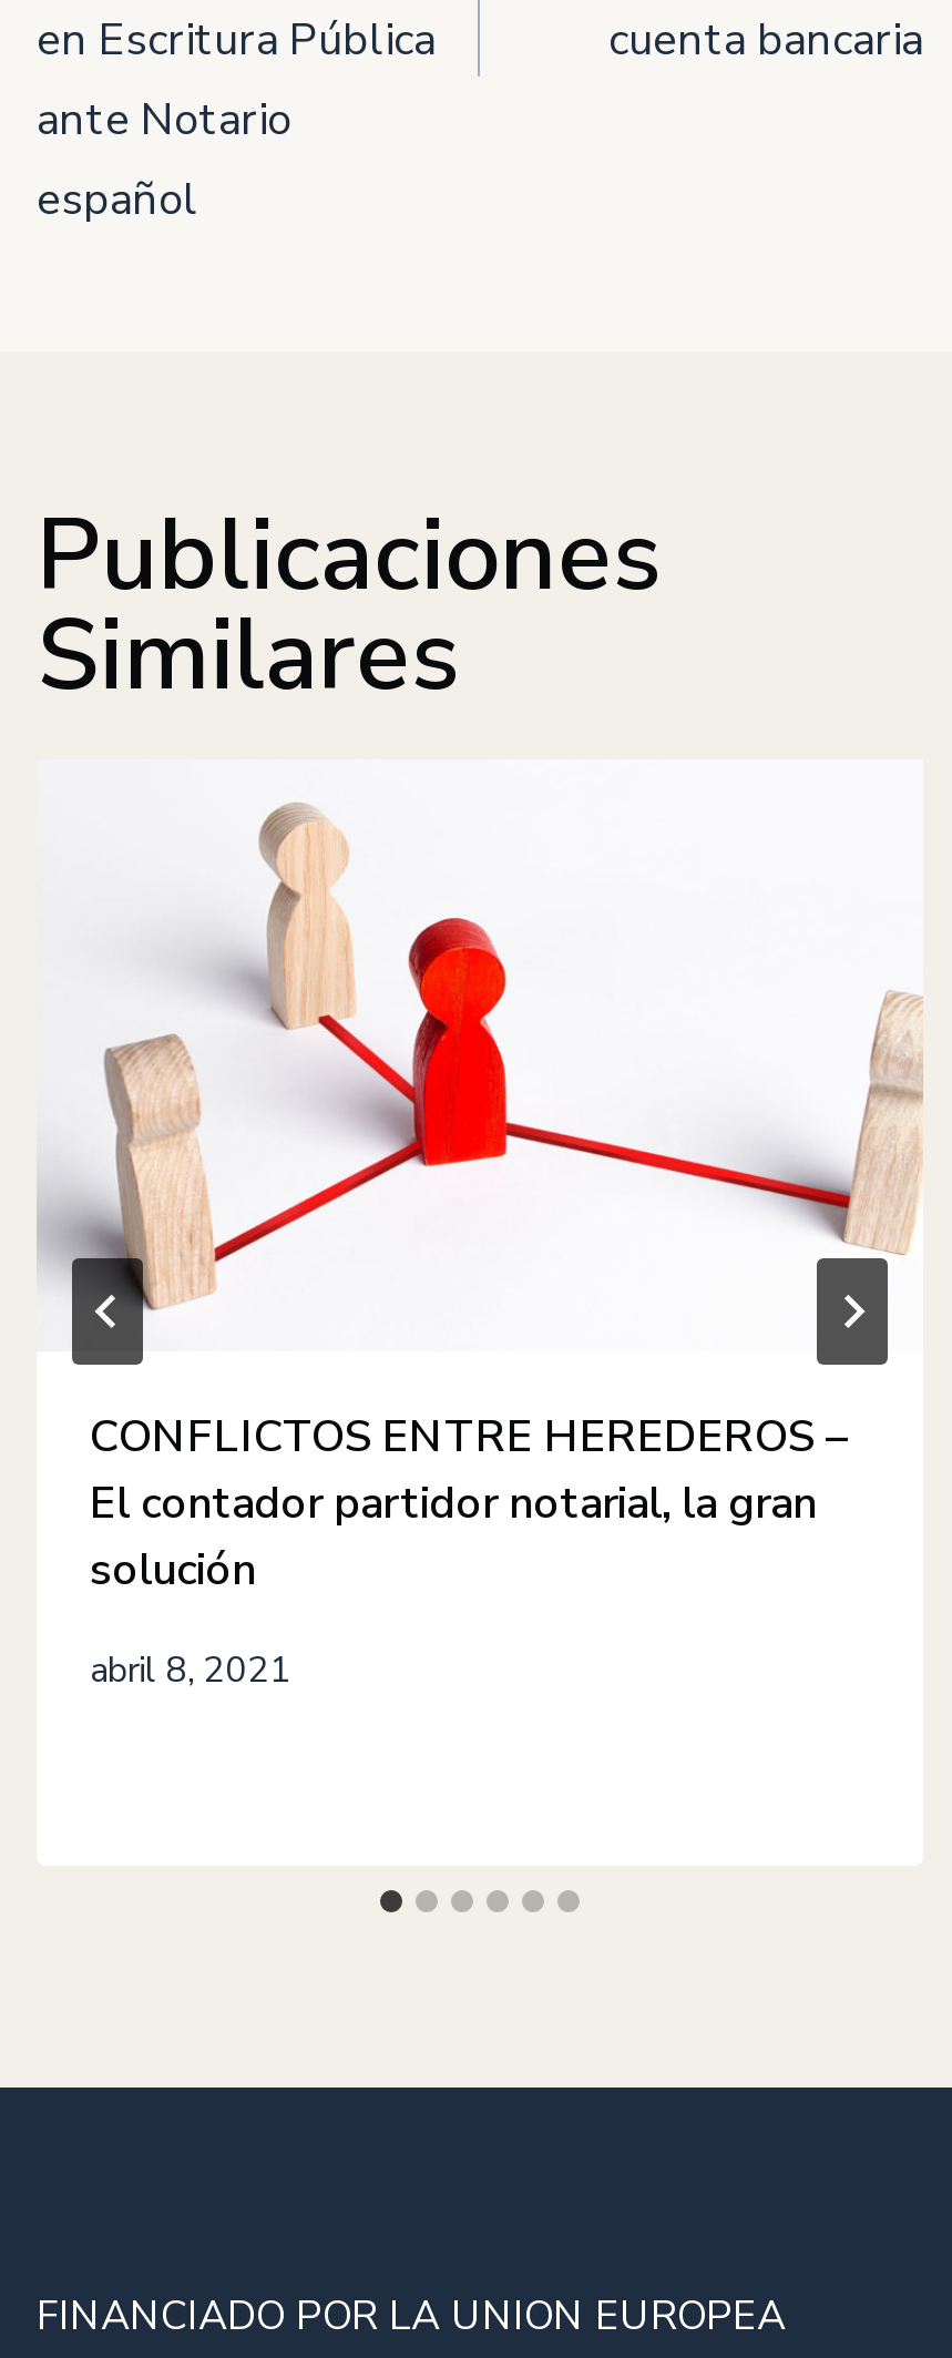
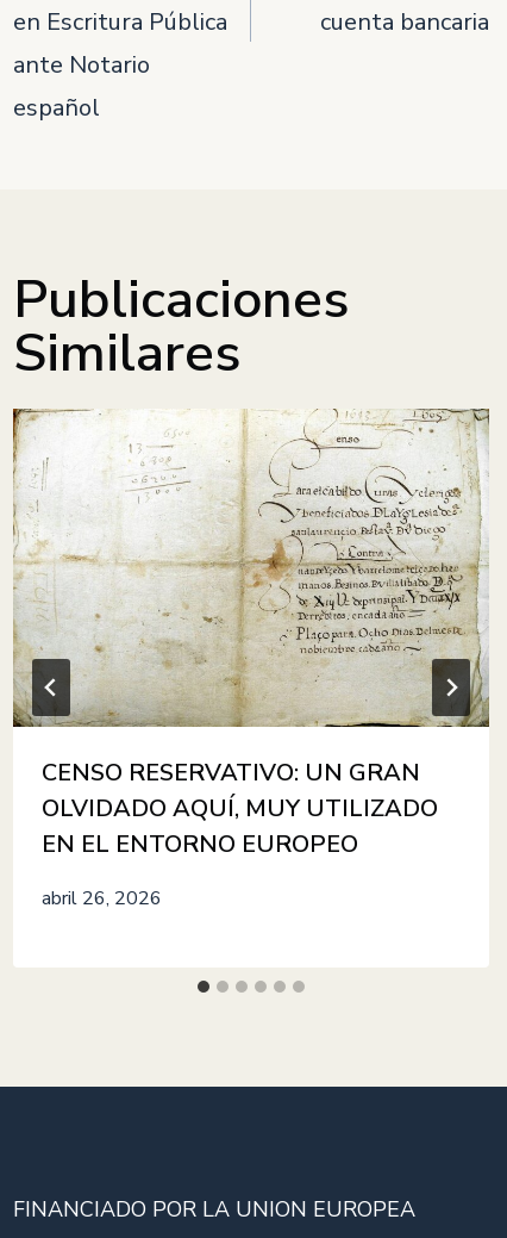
[37,804,921,1599] [image] | CONFLICTOS ENTRE HEREDEROS – | El contador partidor notarial, la gran | solución -> [12,408,490,860] [image] | CENSO RESERVATIVO: UN GRAN | OLVIDADO AQUÍ, MUY UTILIZADO | EN EL ENTORNO EUROPEO
[90,1646,291,1695] abril 8, 2021 -> [42,885,162,911] abril 26, 2026

